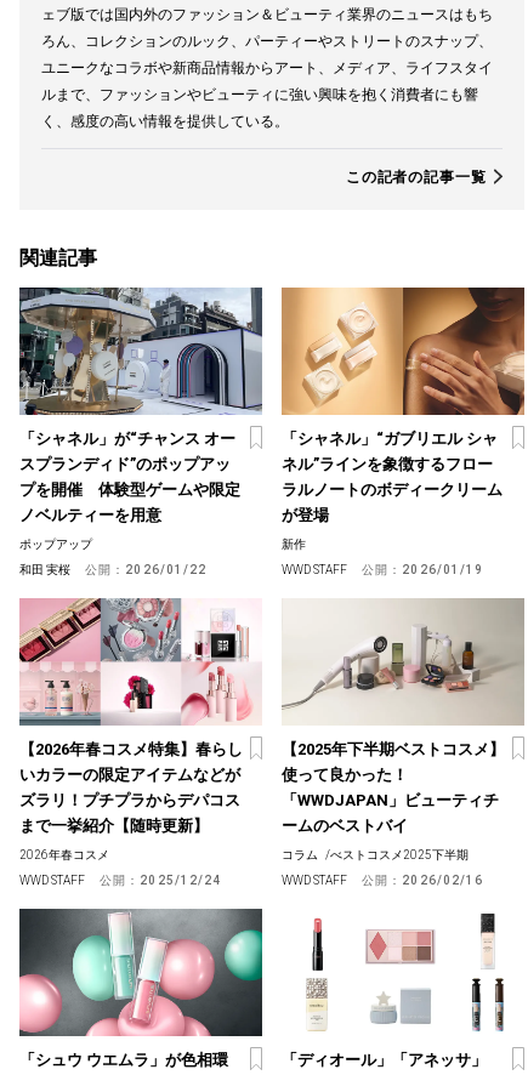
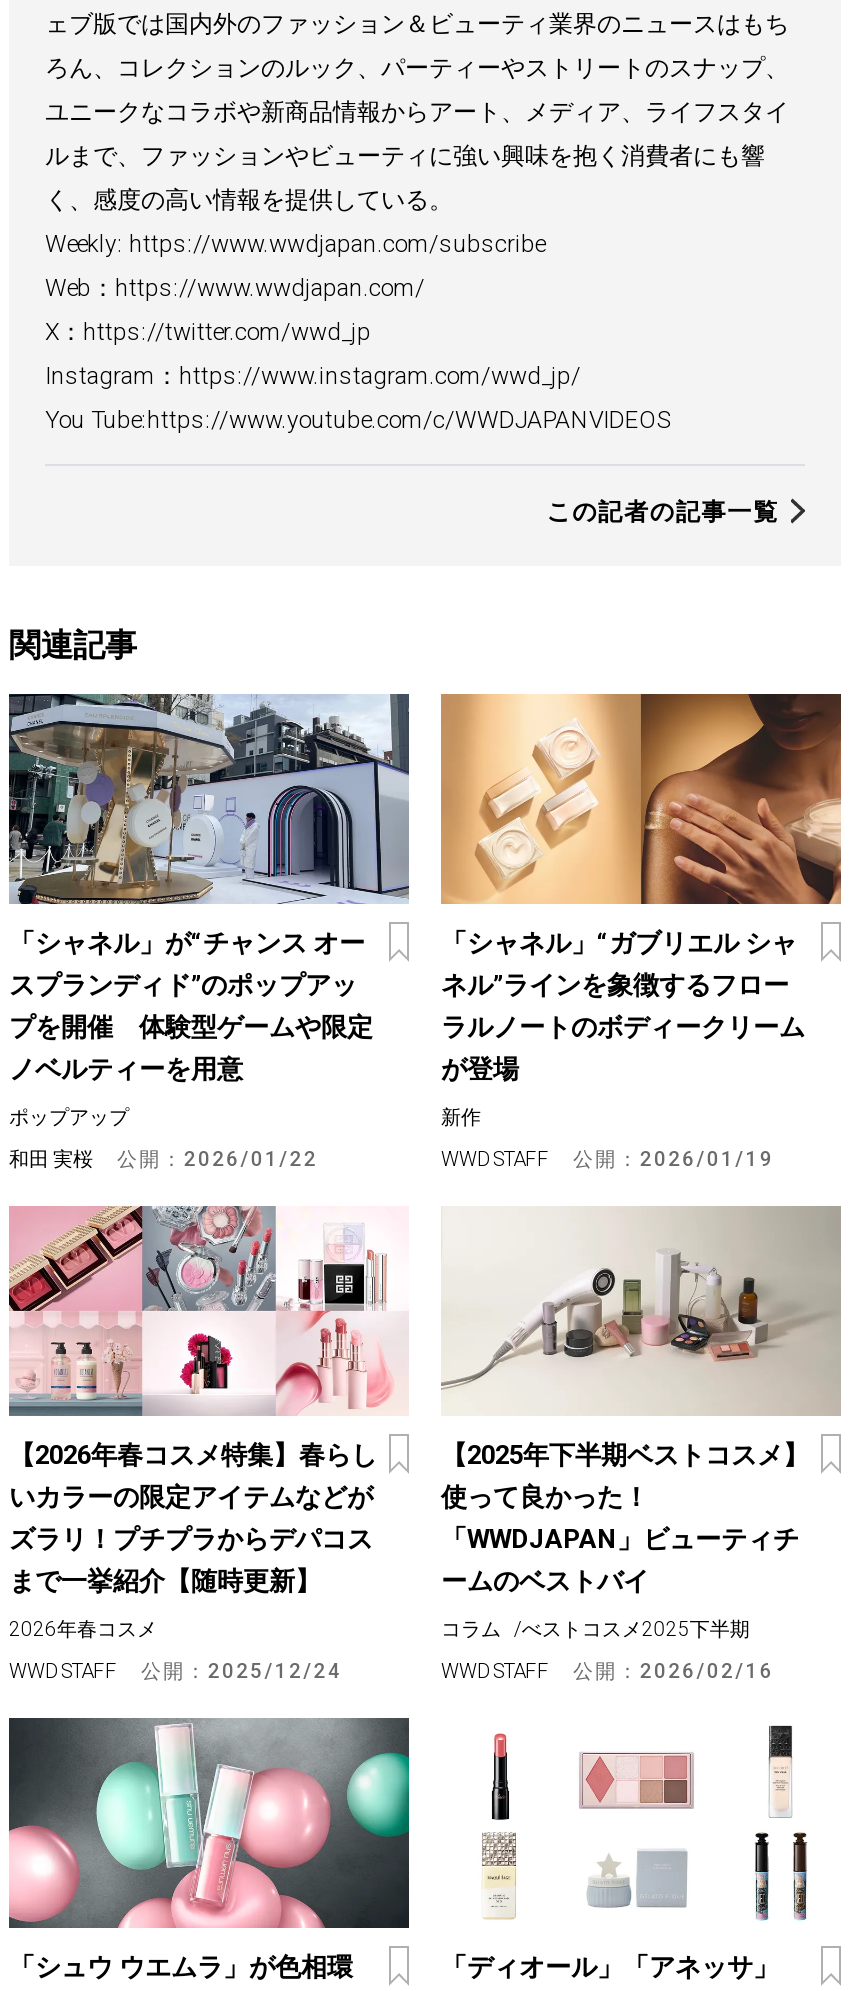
none -> [45,230,671,434] Weekly: https://www.wwdjapan.com/subscribe | Web：https://www.wwdjapan.com/ | X：https://twitter.com/wwd_jp | Instagram：https://www.instagram.com/wwd_jp/ | You Tube:https://www.youtube.com/c/WWDJAPANVIDEOS

